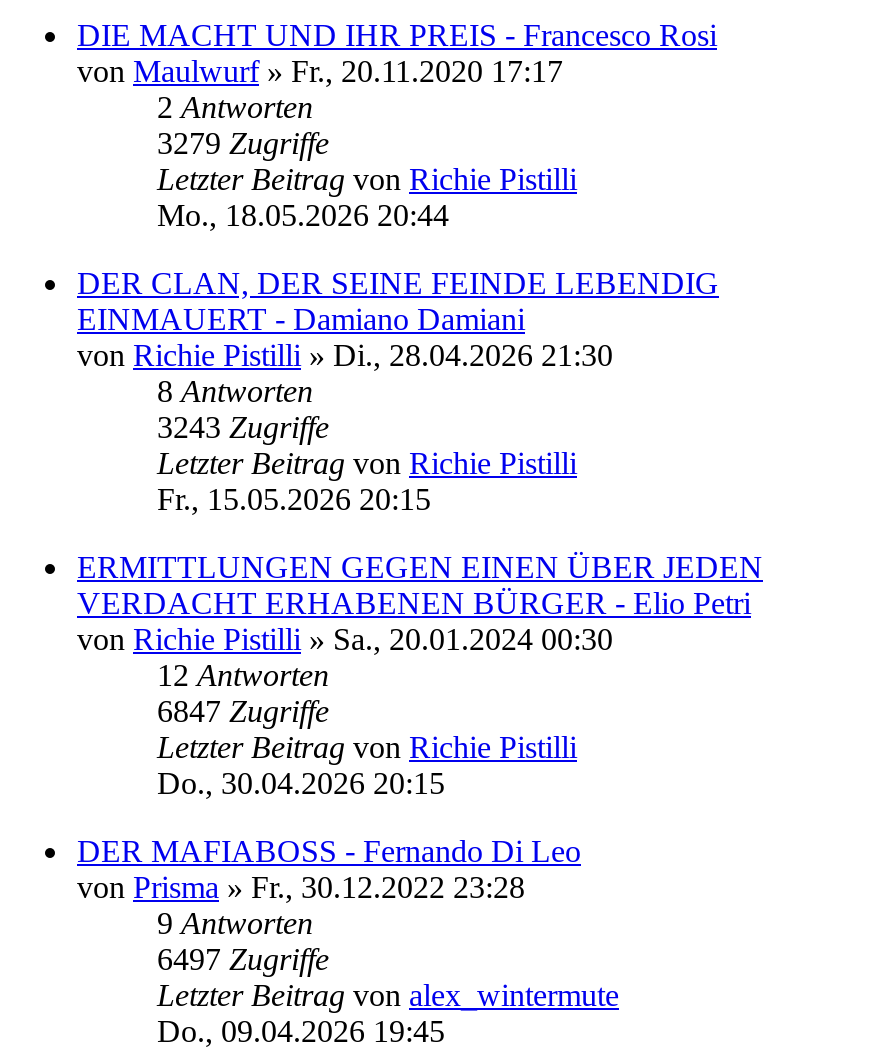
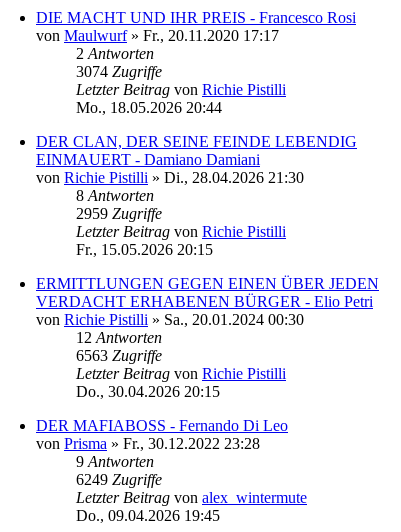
[157,126,329,160] 3279 Zugriffe -> [76,63,162,80] 3074 Zugriffe
[157,410,329,444] 3243 Zugriffe -> [76,205,162,222] 2959 Zugriffe
[157,694,329,728] 6847 Zugriffe -> [76,347,162,364] 6563 Zugriffe
[157,942,329,976] 6497 Zugriffe -> [76,471,162,488] 6249 Zugriffe

